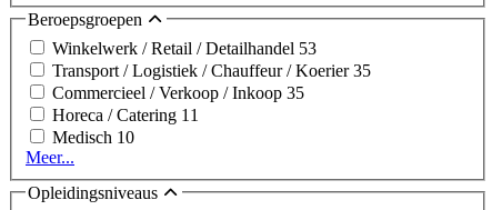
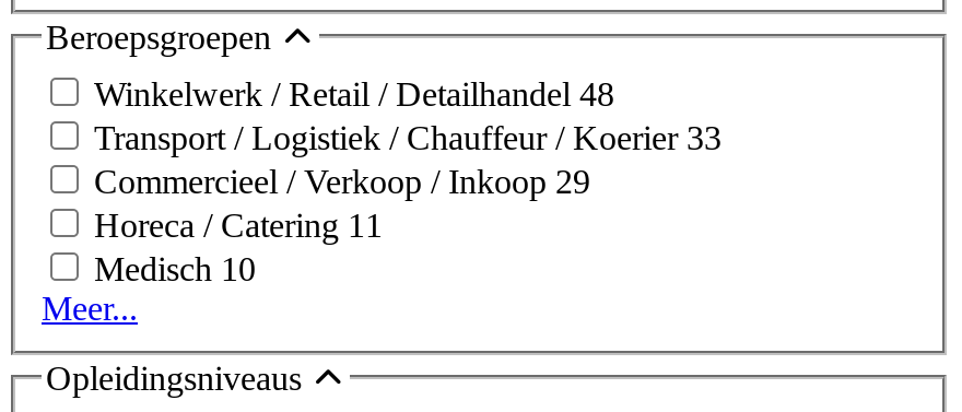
[52,39,317,58] Winkelwerk / Retail / Detailhandel 53 -> [94,75,614,112] Winkelwerk / Retail / Detailhandel 48
[52,61,371,80] Transport / Logistiek / Chauffeur / Koerier 35 -> [94,119,721,156] Transport / Logistiek / Chauffeur / Koerier 33
[52,83,304,102] Commercieel / Verkoop / Inkoop 35 -> [94,162,590,200] Commercieel / Verkoop / Inkoop 29

